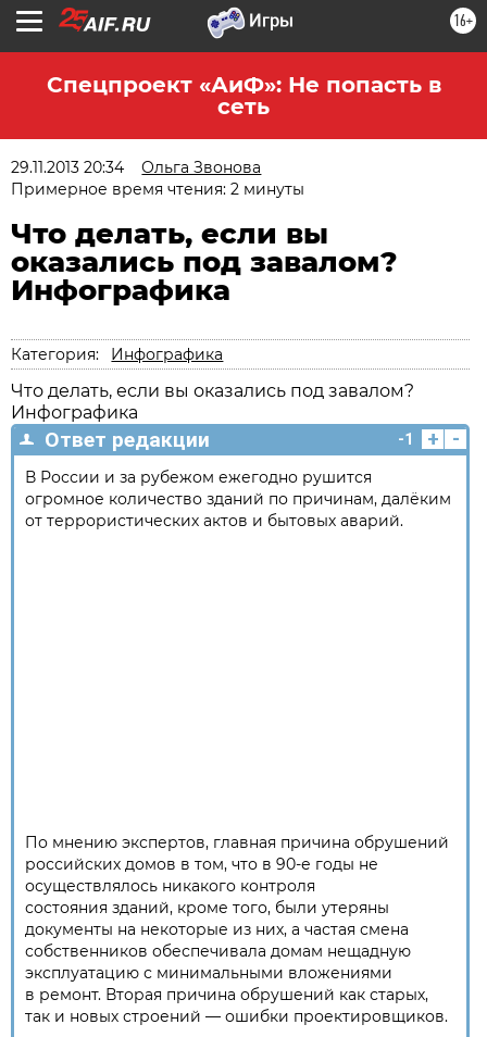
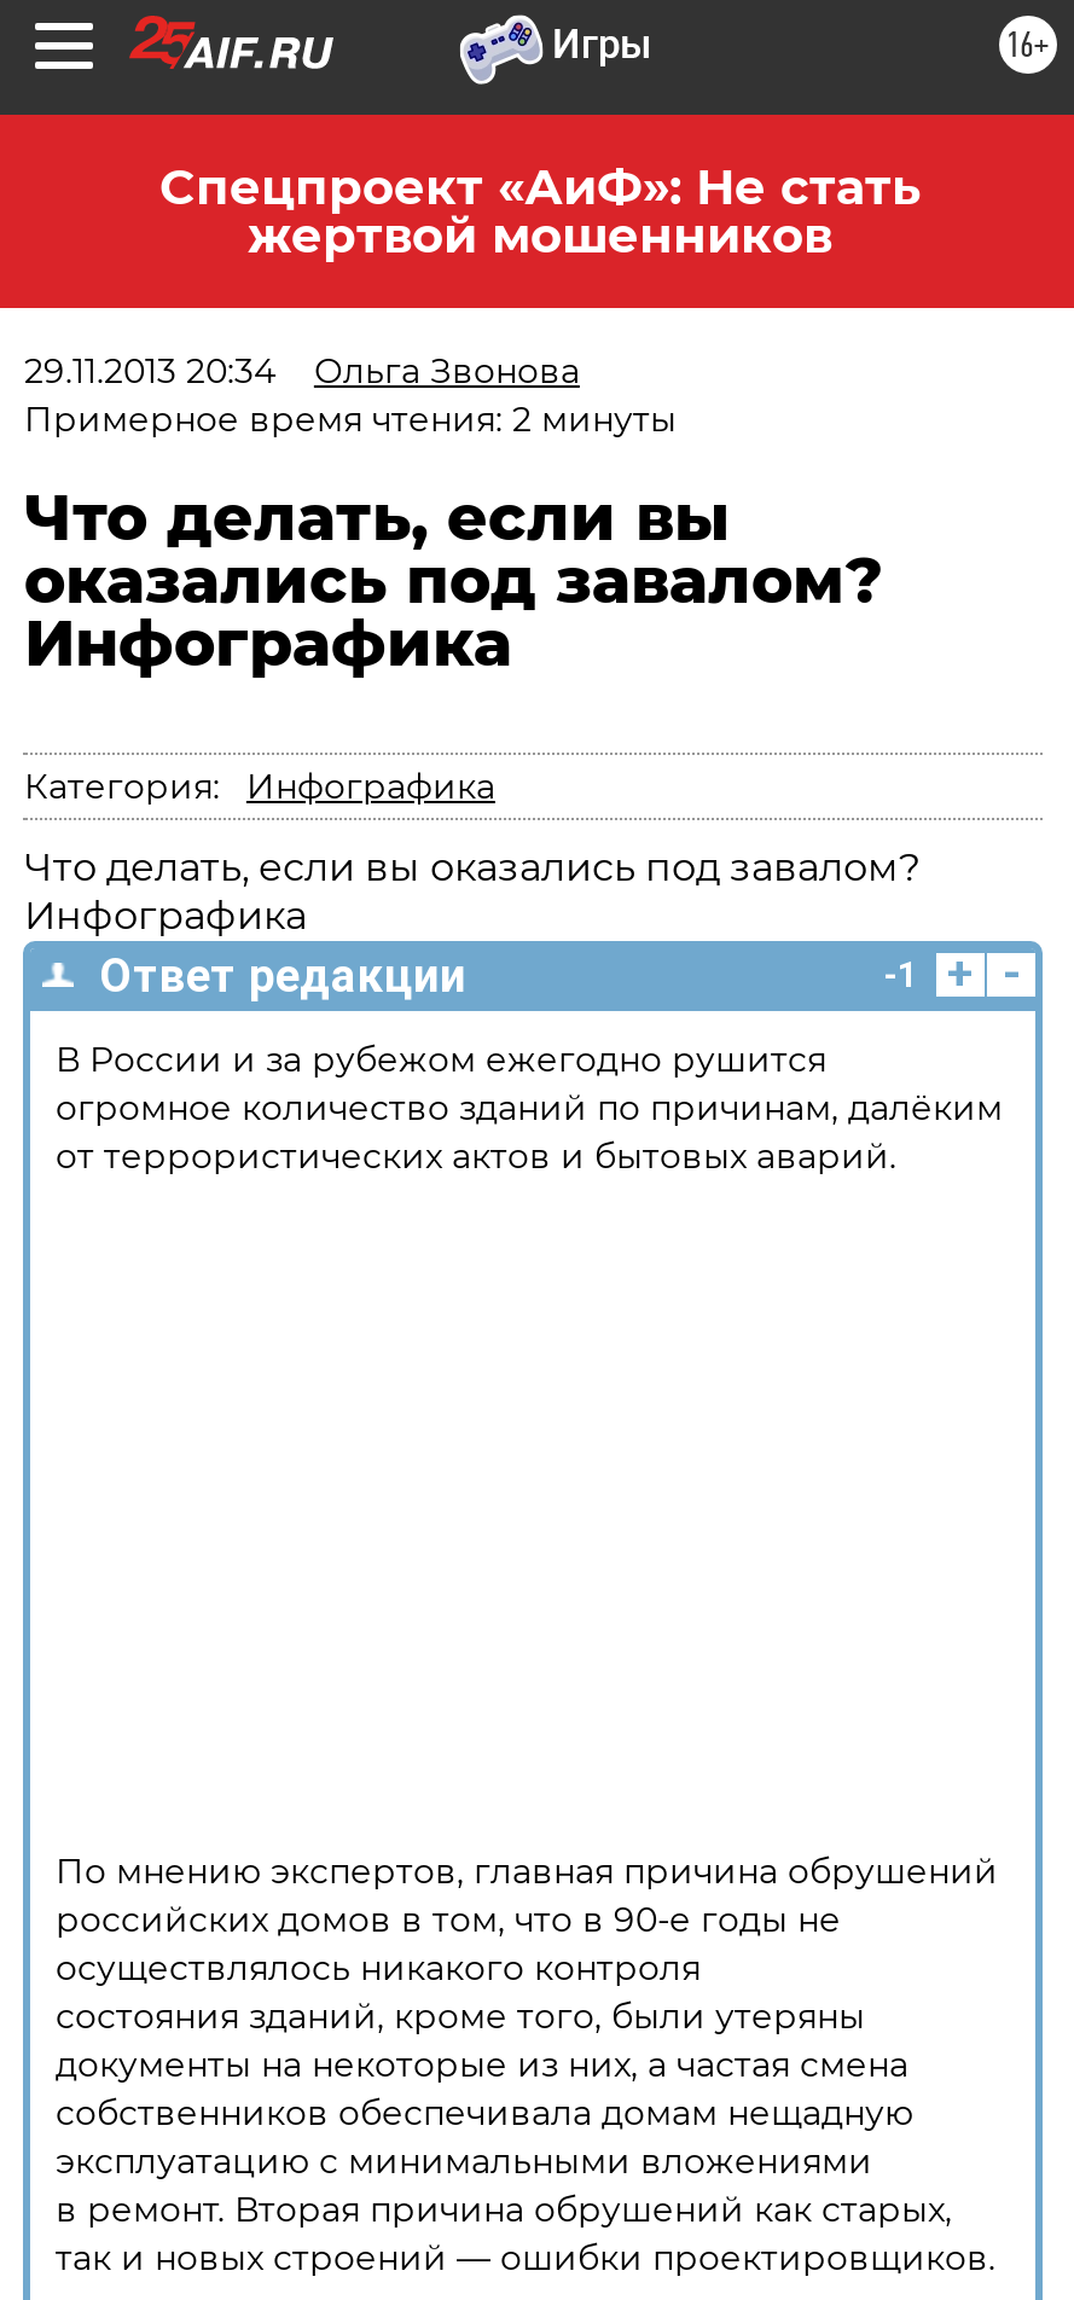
[46,72,441,120] Спецпроект «АиФ»: Не попасть в | сеть -> [159,158,921,265] Спецпроект «АиФ»: Не стать | жертвой мошенников

